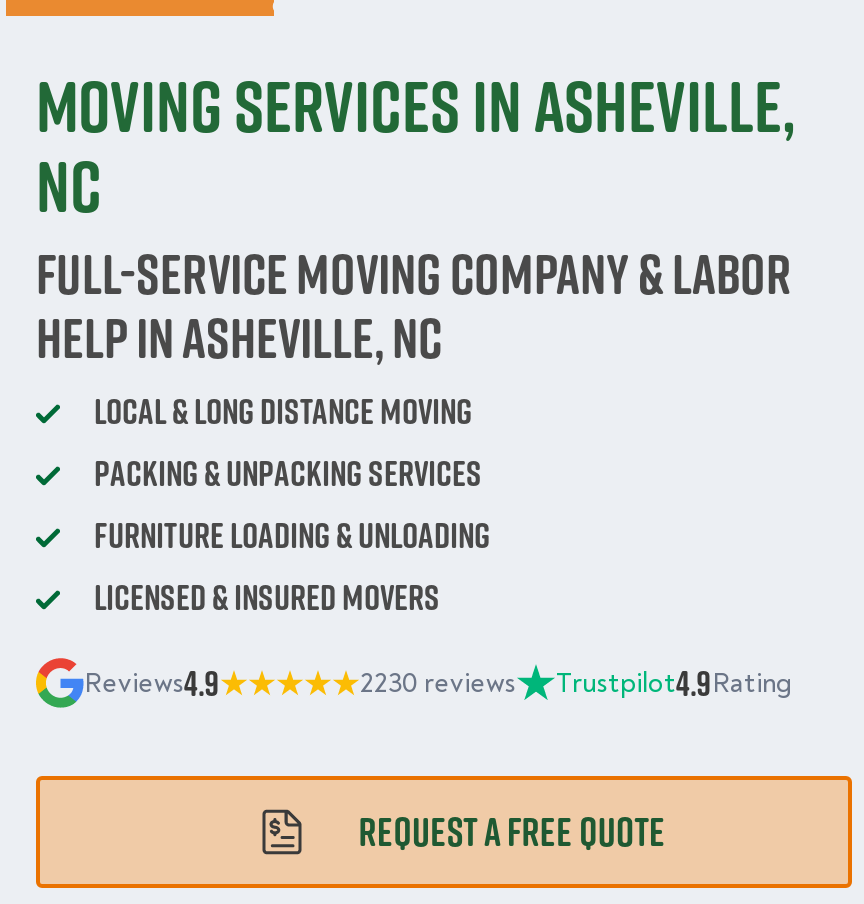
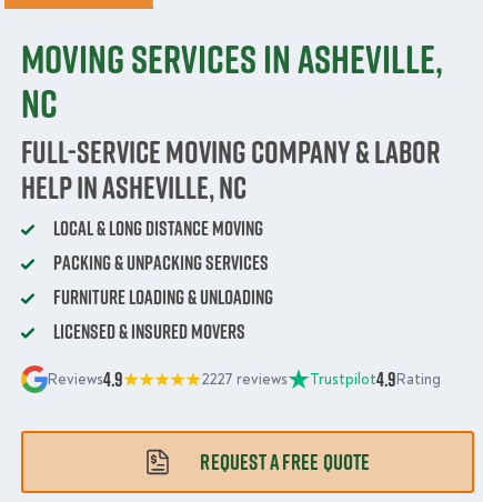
[360,657,792,707] 2230 reviews Trustpilot4.9Rating -> [201,365,441,393] 2227 reviews Trustpilot4.9Rating

